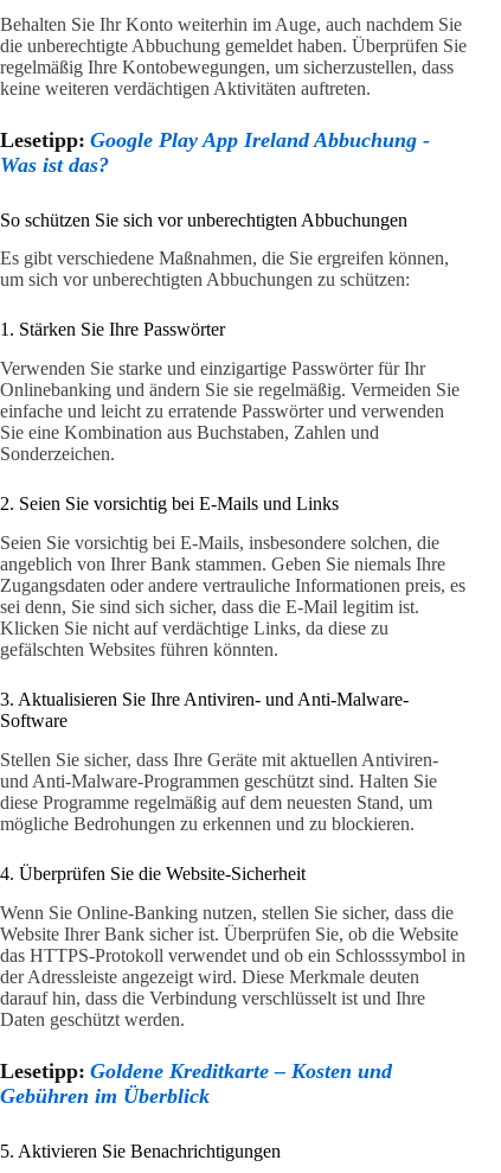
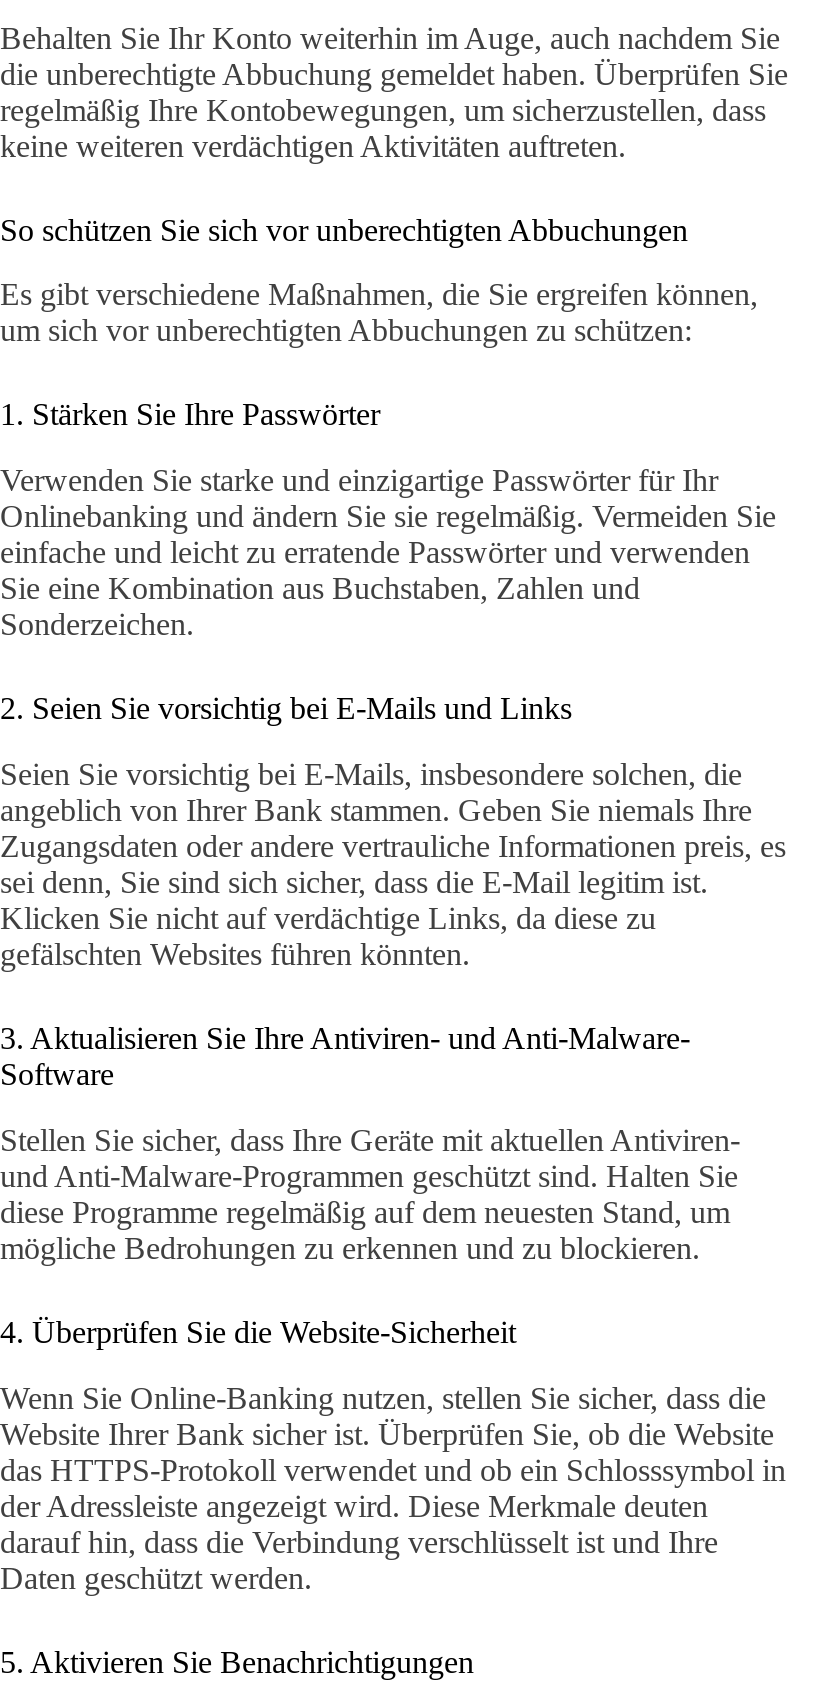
[0,128,430,176] Lesetipp: Google Play App Ireland Abbuchung - | Was ist das? -> none
[0,1059,392,1107] Lesetipp: Goldene Kreditkarte – Kosten und | Gebühren im Überblick -> none

